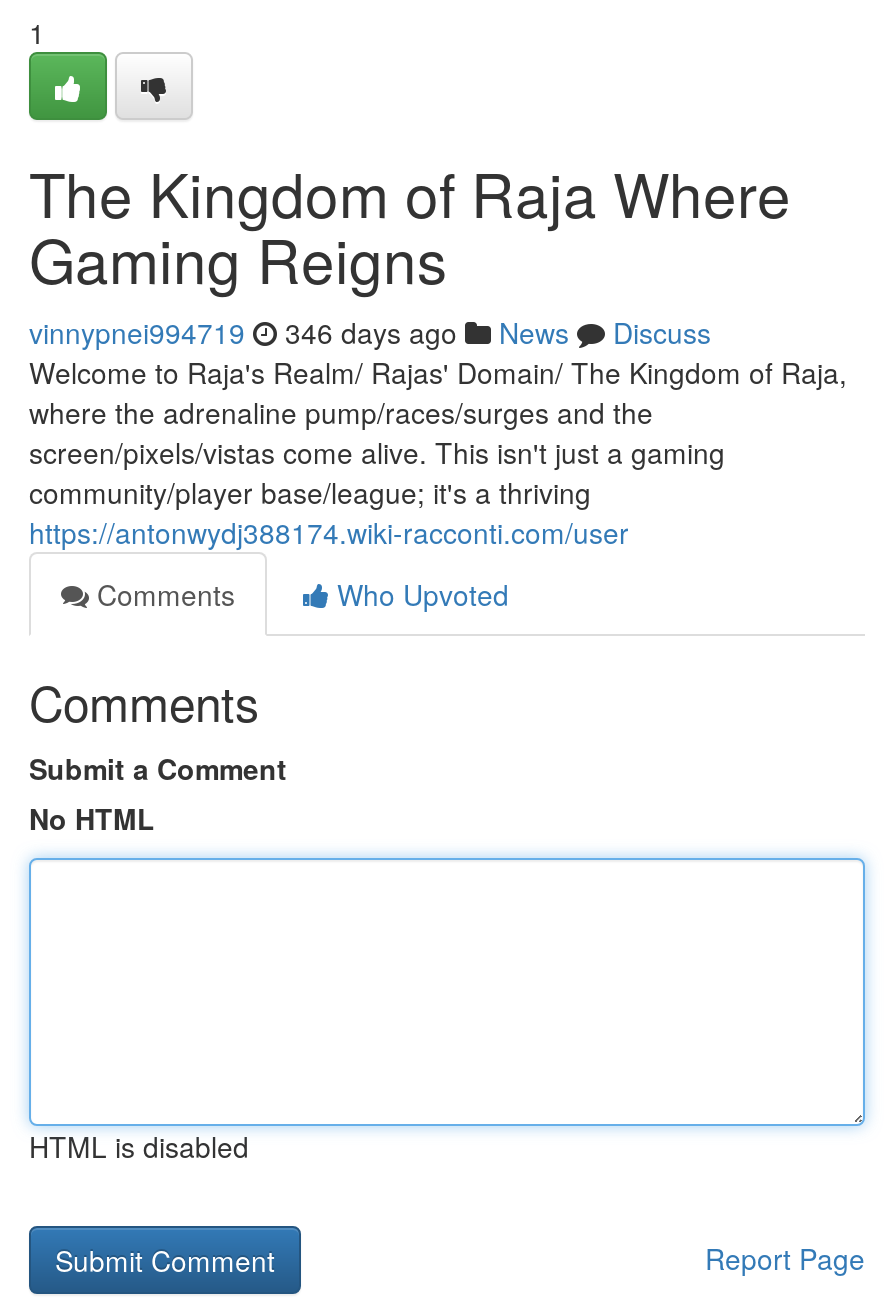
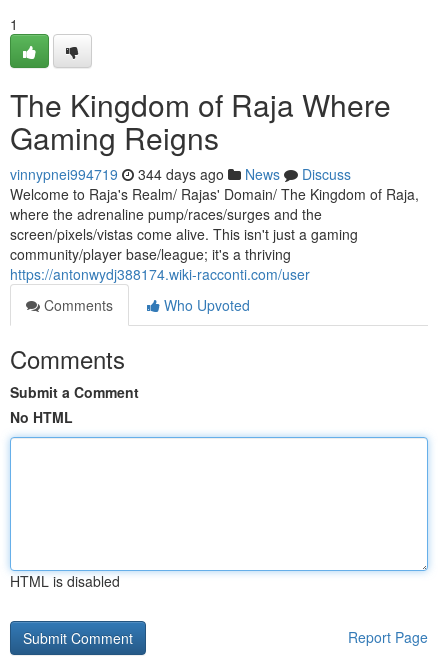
[29,312,711,352] vinnypnei994719 346 days ago News Discuss -> [10,164,351,184] vinnypnei994719 344 days ago News Discuss

